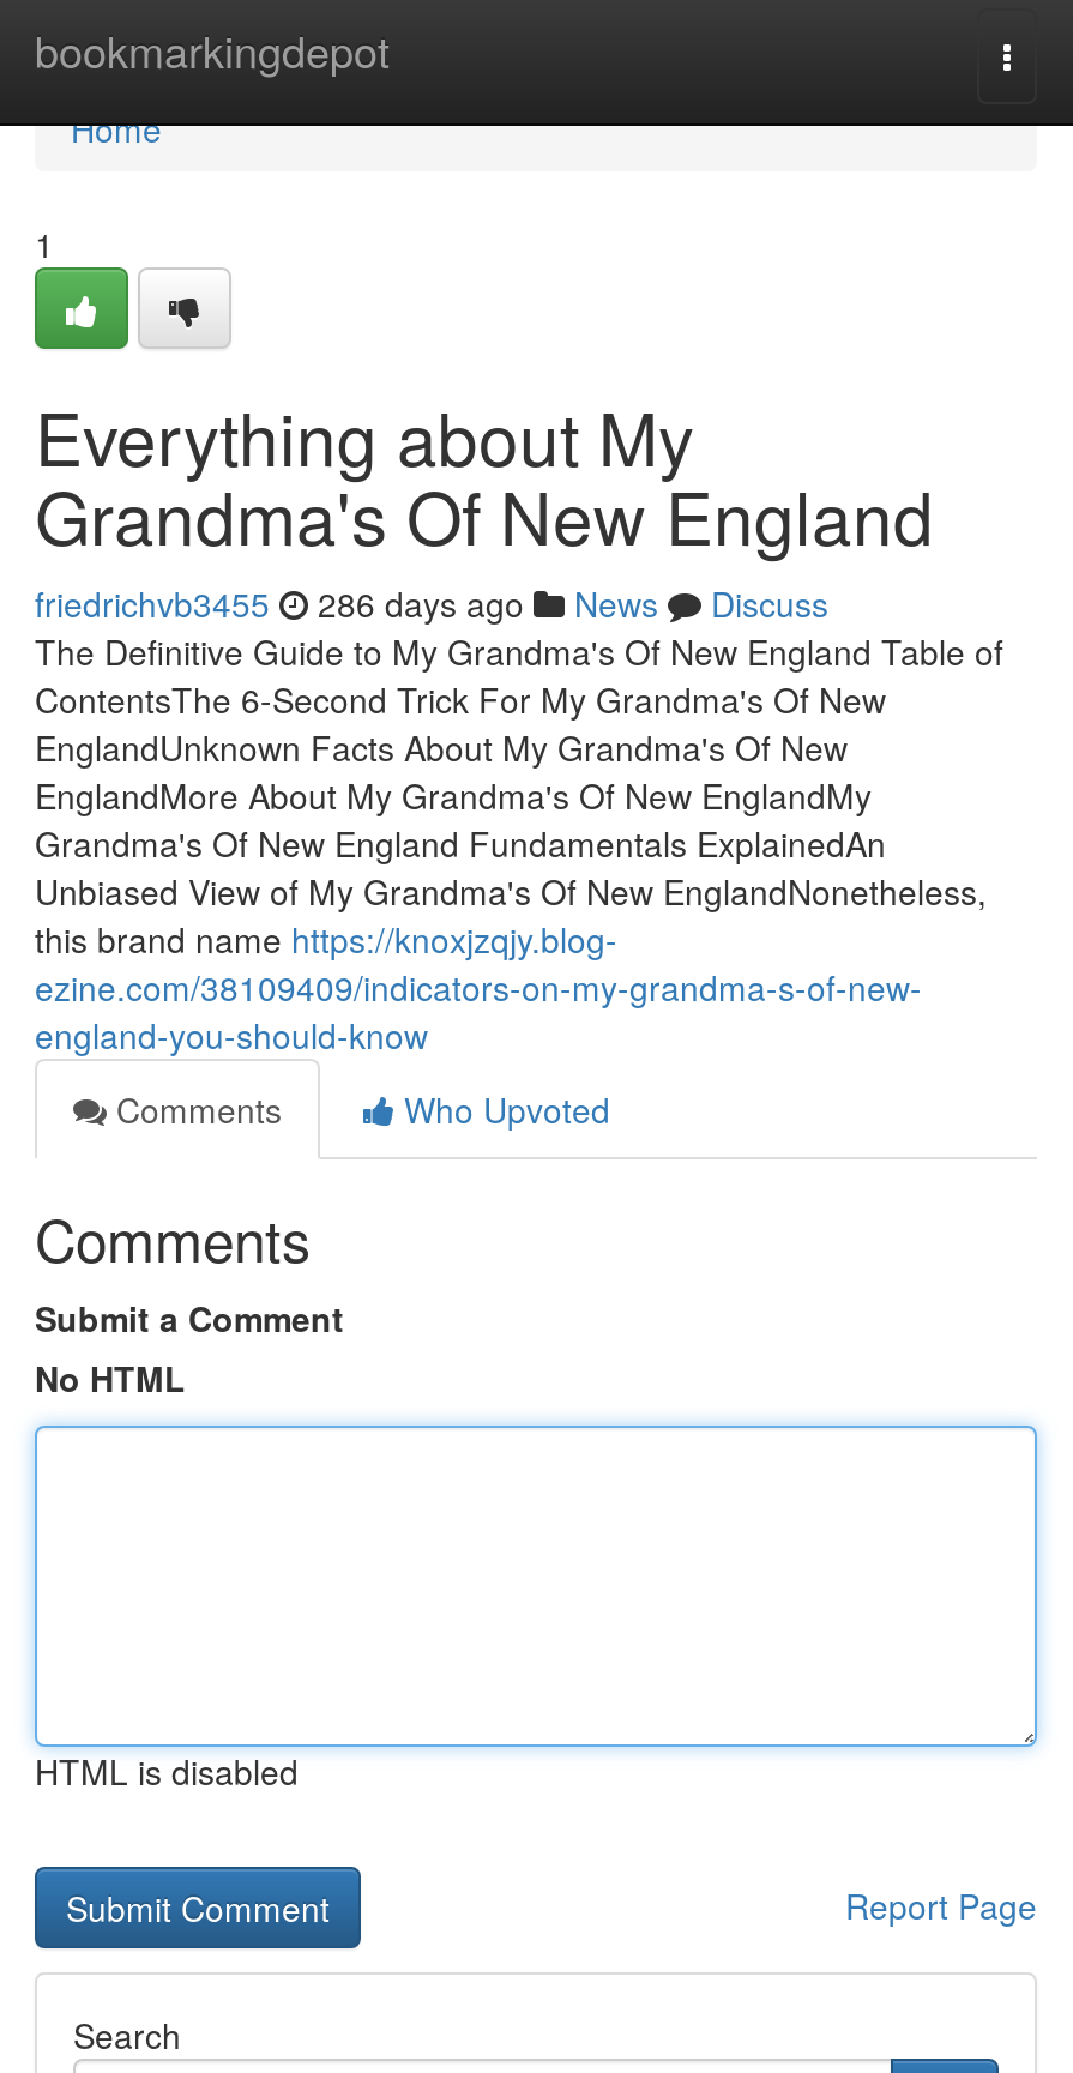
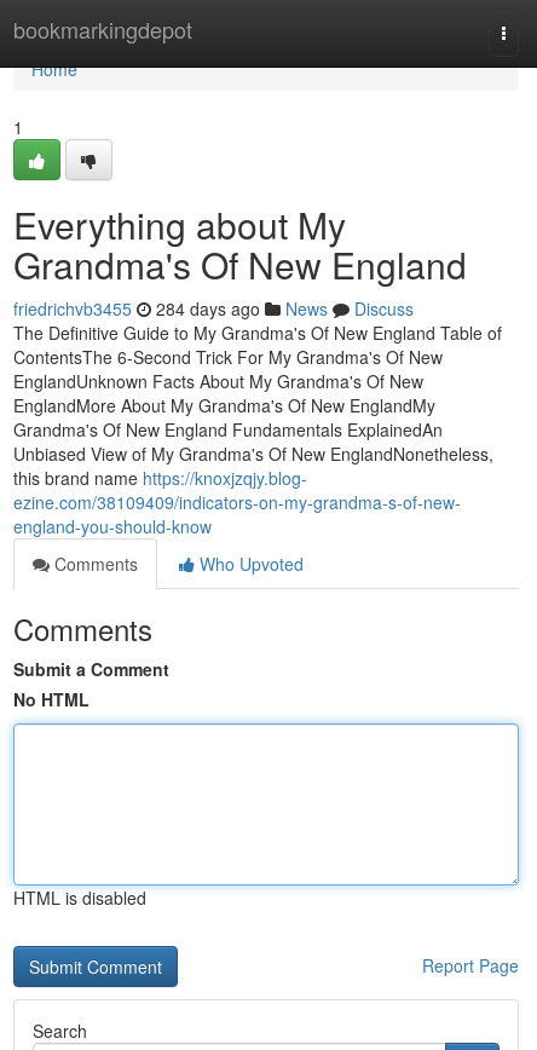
[35,579,828,627] friedrichvb3455 286 days ago News Discuss -> [13,296,414,321] friedrichvb3455 284 days ago News Discuss

